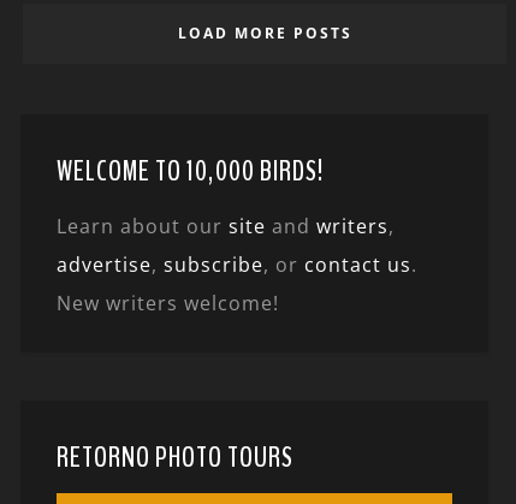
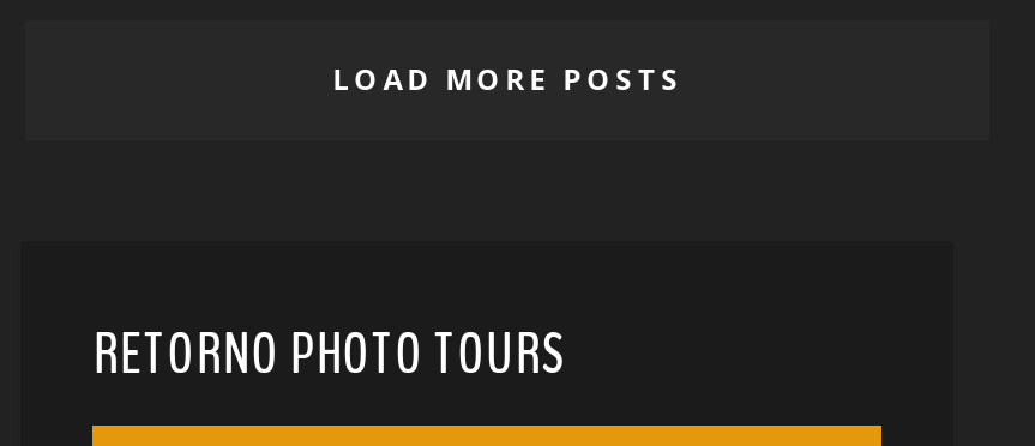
[57,151,418,316] WELCOME TO 10,000 BIRDS! | Learn about our site and writers, | advertise, subscribe, or contact us. | New writers welcome! -> none

